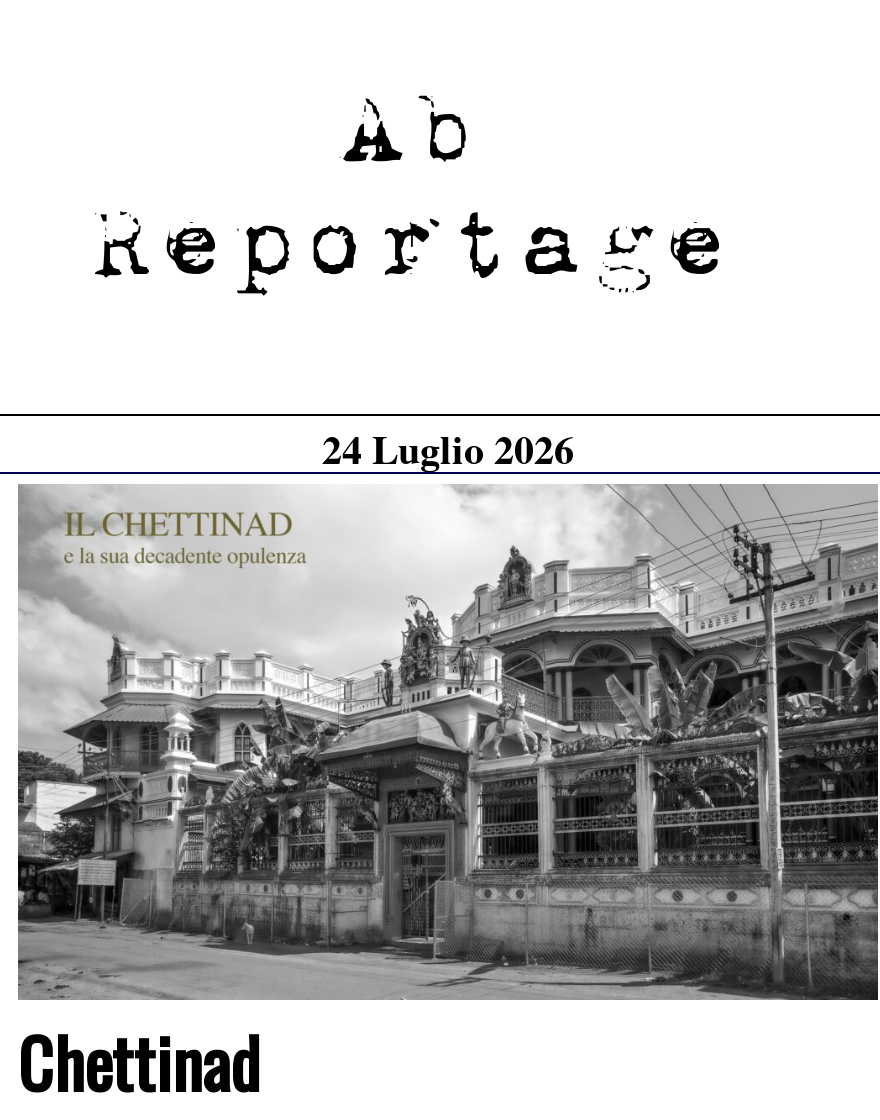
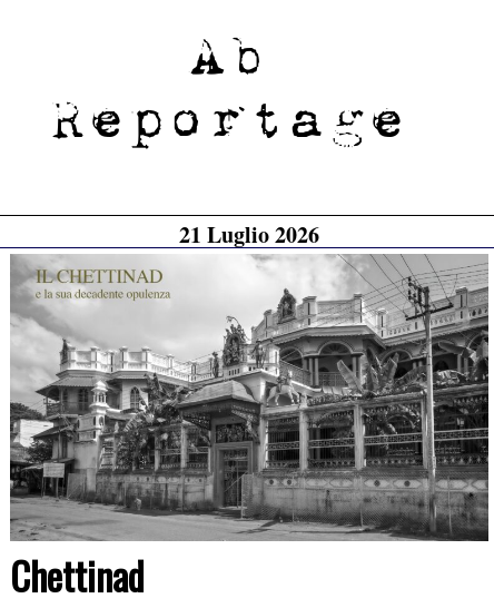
[322,420,574,478] 24 Luglio 2026 -> [179,218,319,251] 21 Luglio 2026

